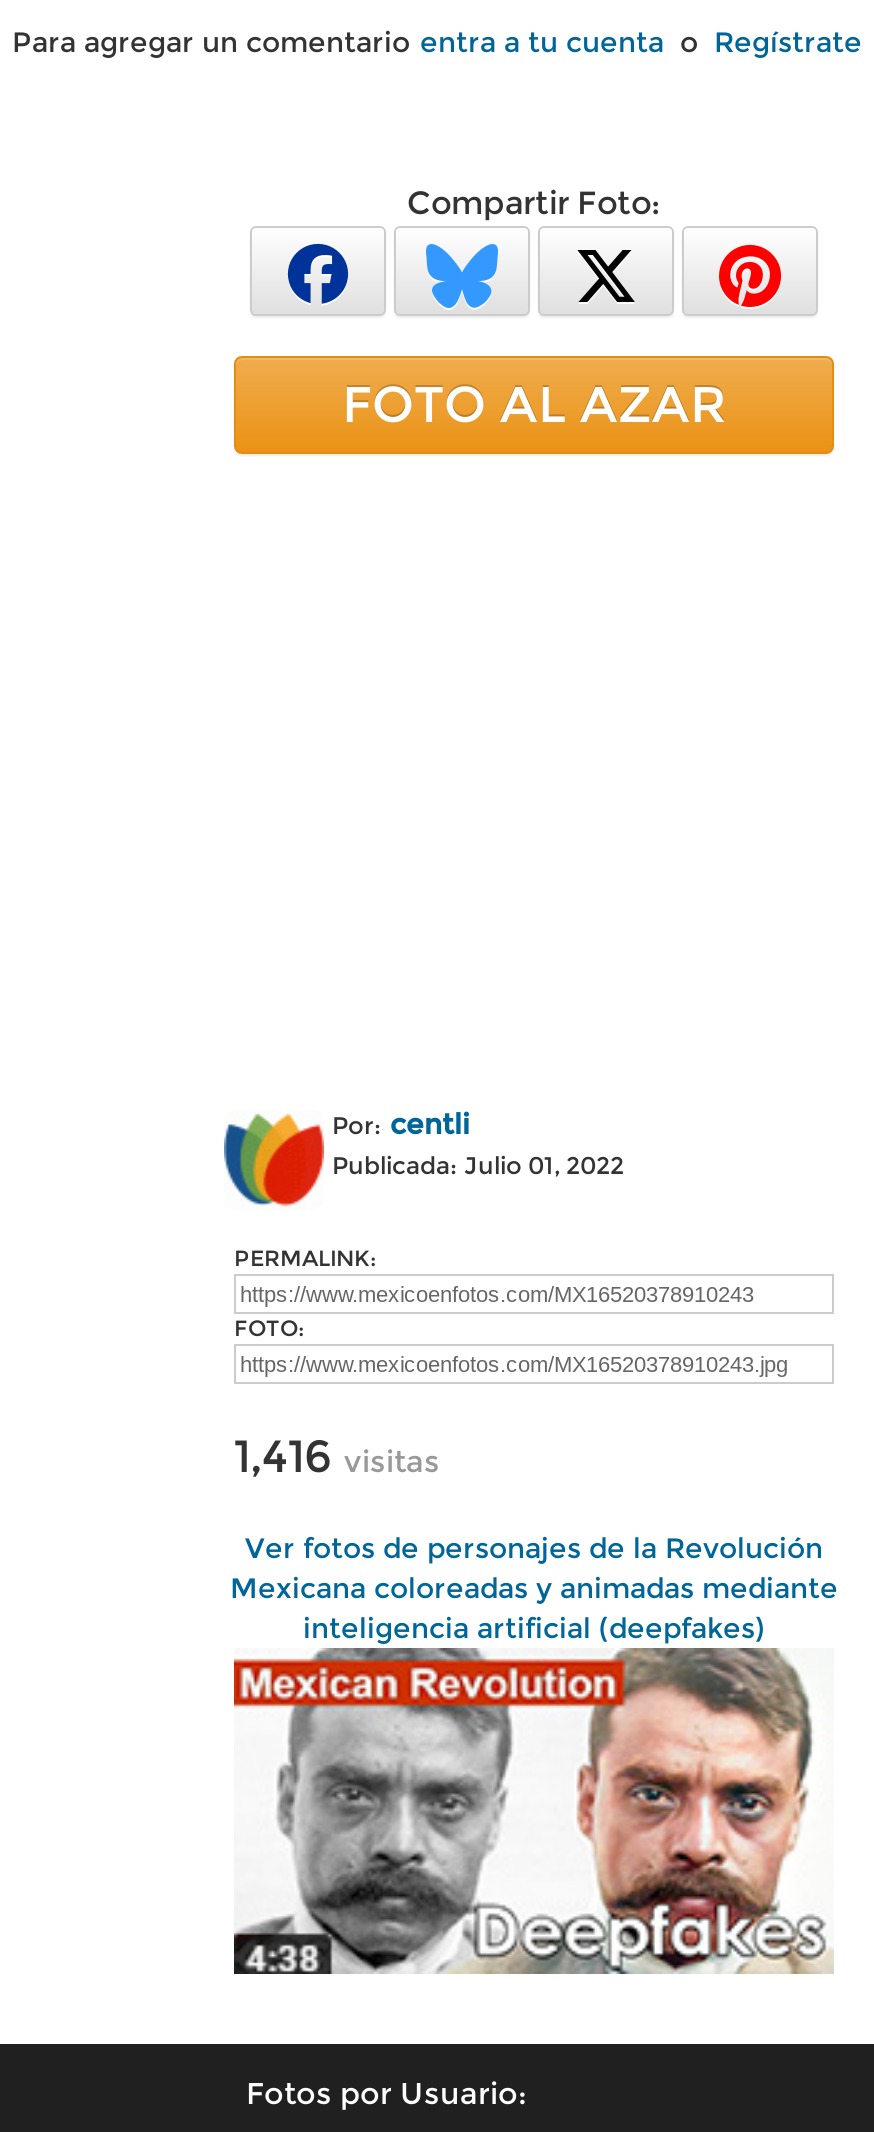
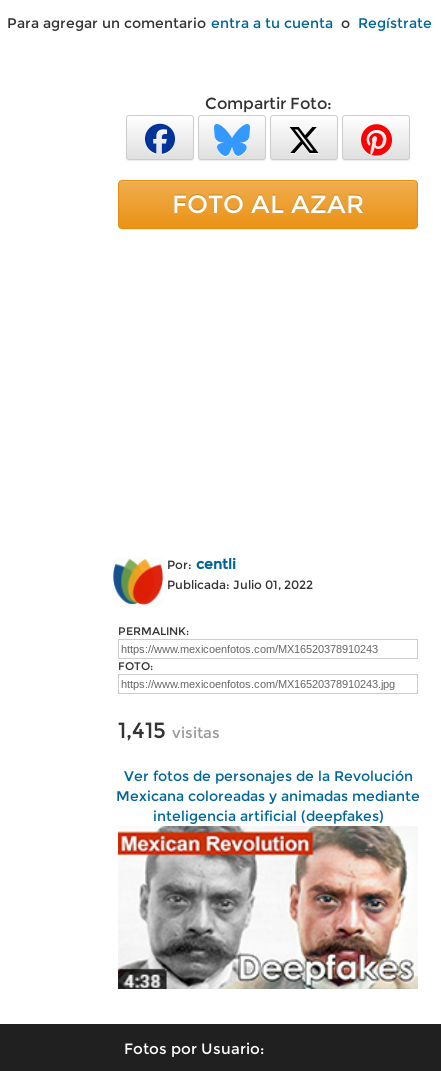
[234,1428,440,1484] 1,416 visitas -> [118,716,220,744] 1,415 visitas

